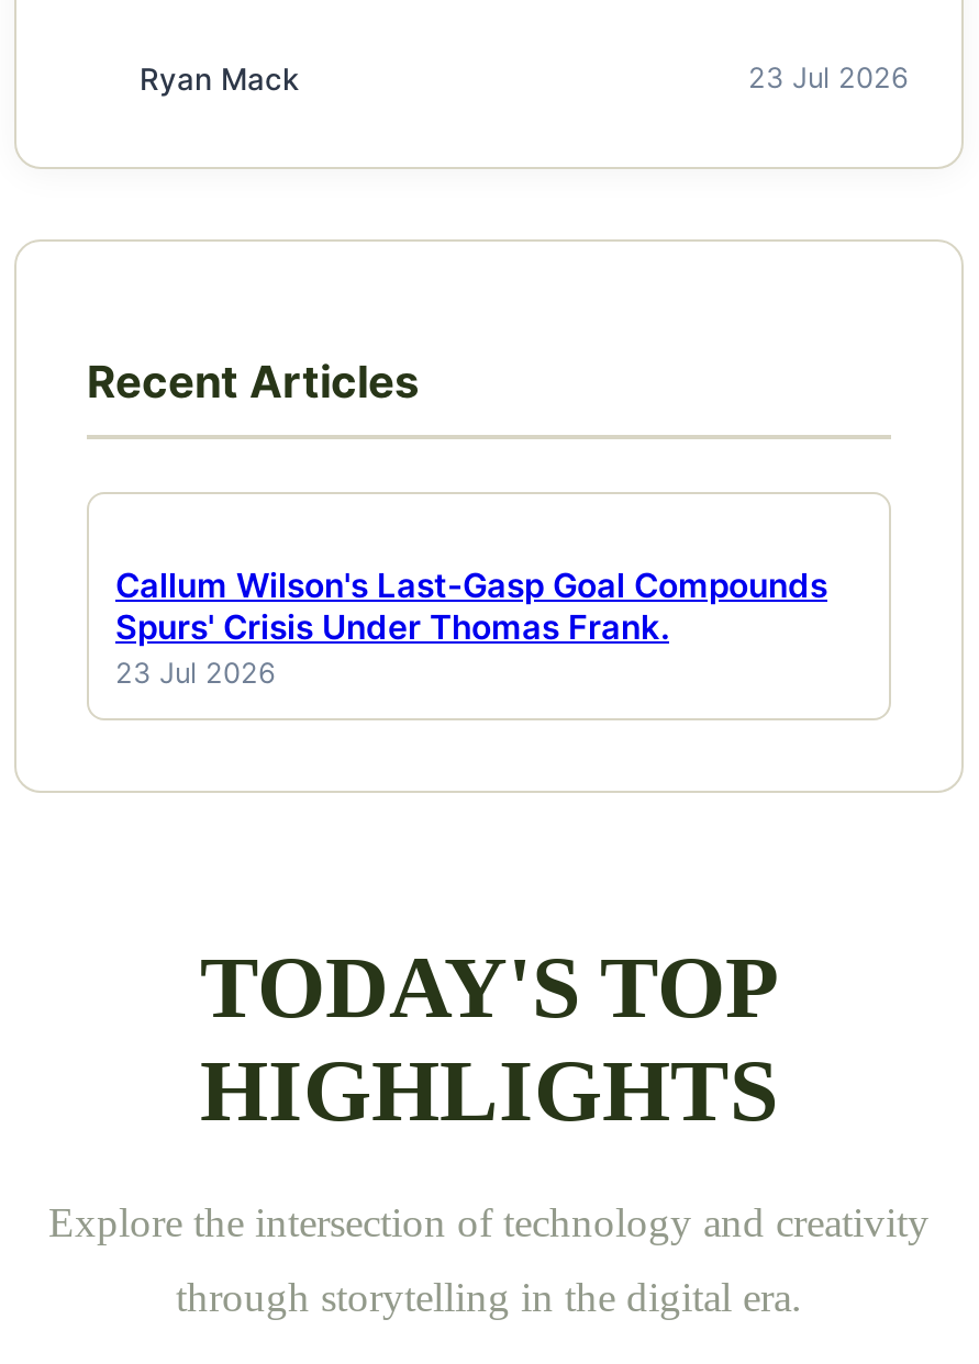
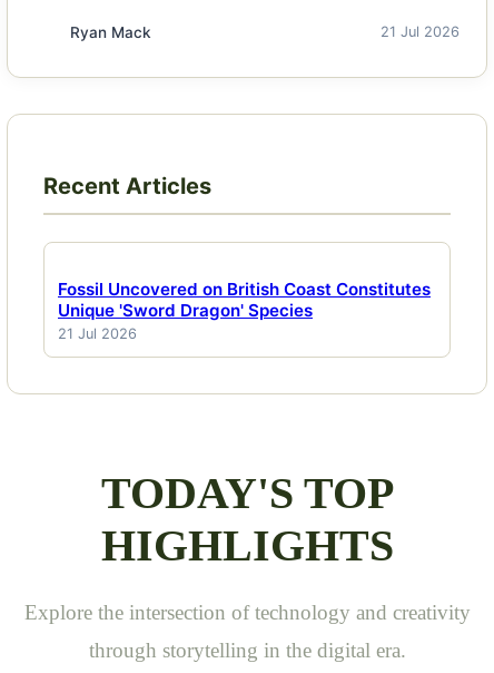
[748,62,909,95] 23 Jul 2026 -> [381,24,460,40] 21 Jul 2026
[115,564,827,690] Callum Wilson's Last-Gasp Goal Compounds | Spurs' Crisis Under Thomas Frank. | 23 Jul 2026 -> [58,279,431,342] Fossil Uncovered on British Coast Constitutes | Unique 'Sword Dragon' Species | 21 Jul 2026

